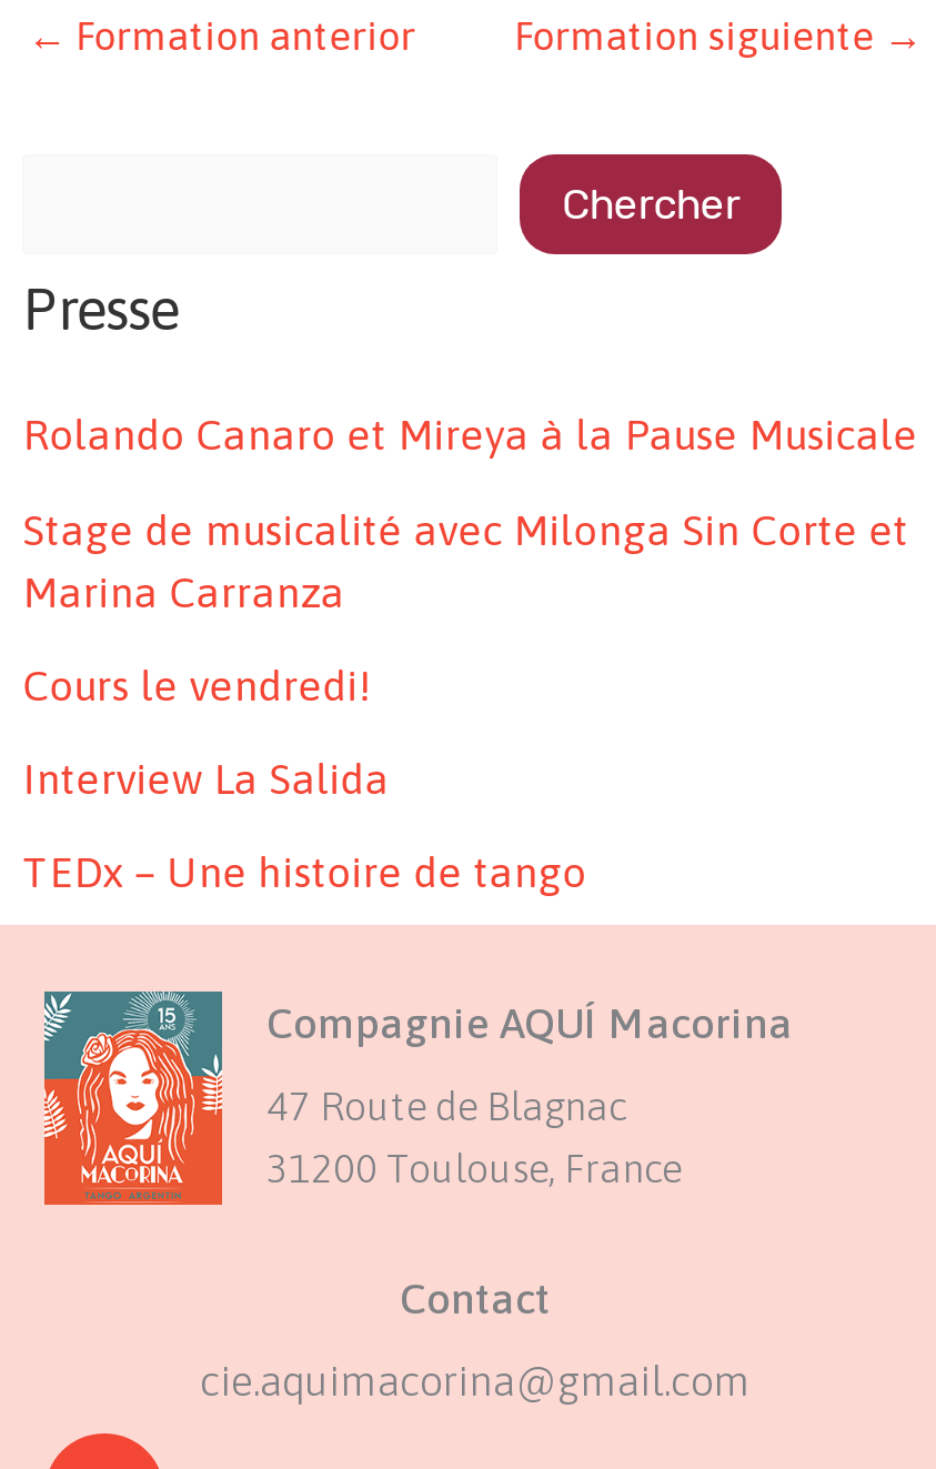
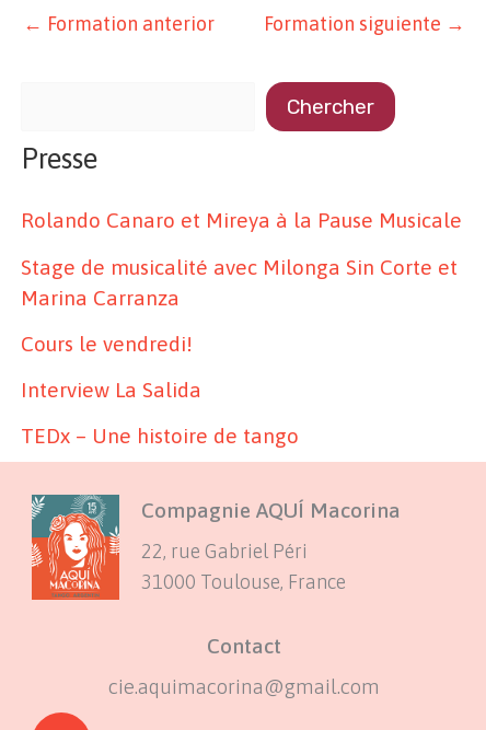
[266,1083,682,1192] 47 Route de Blagnac | 31200 Toulouse, France -> [141,540,346,594] 22, rue Gabriel Péri | 31000 Toulouse, France

